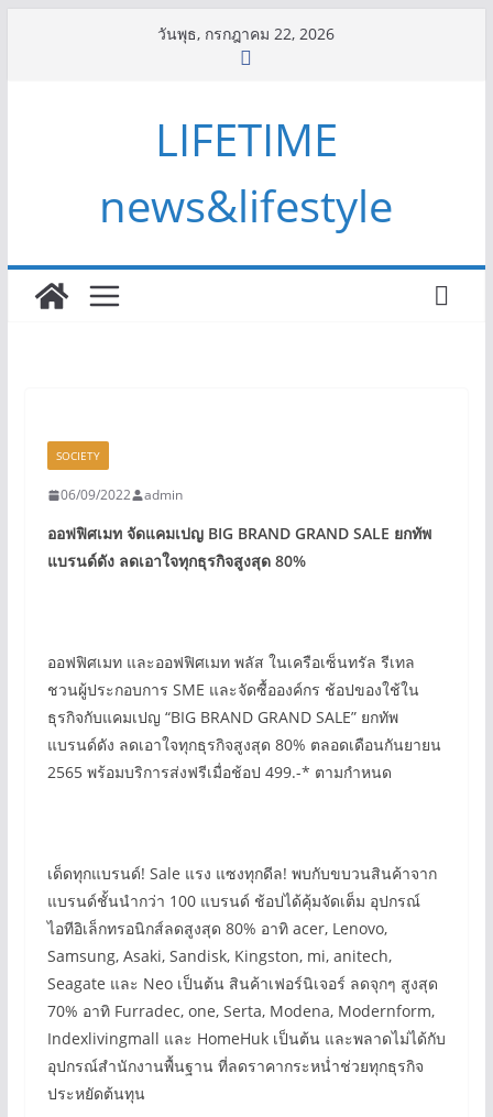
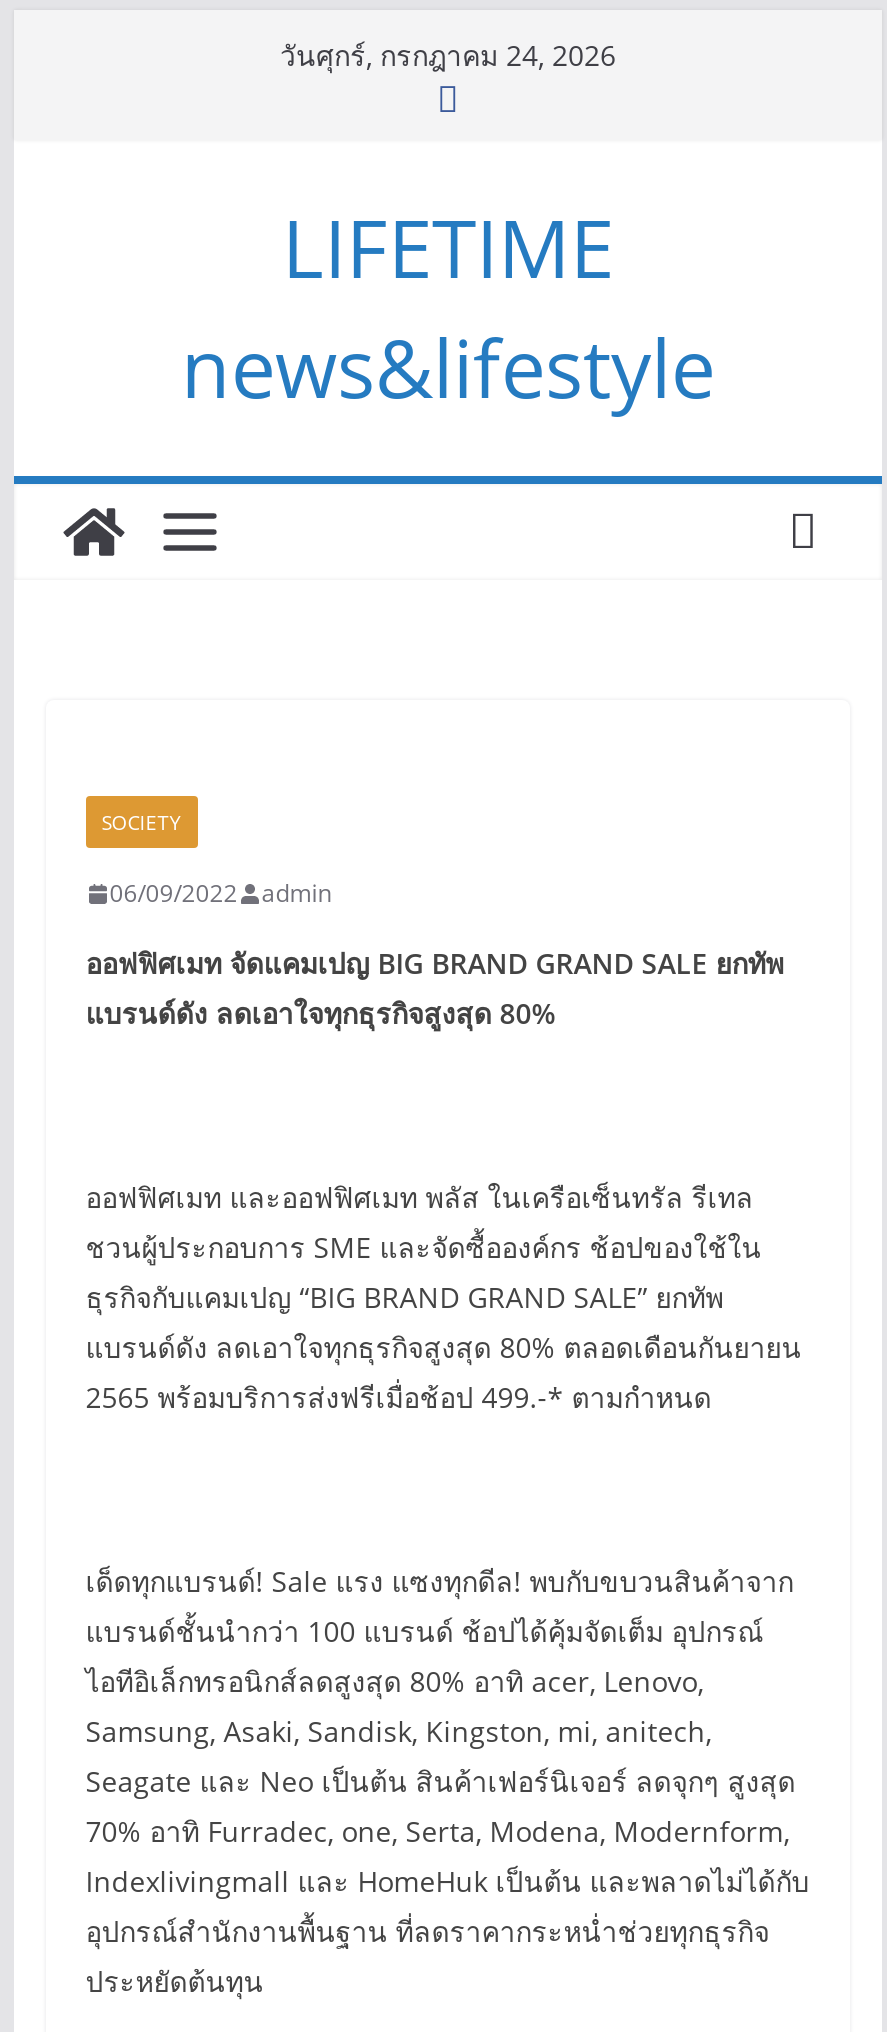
[158,23,335,44] วันพุธ, กรกฎาคม 22, 2026 -> [280,36,616,74] วันศุกร์, กรกฎาคม 24, 2026

